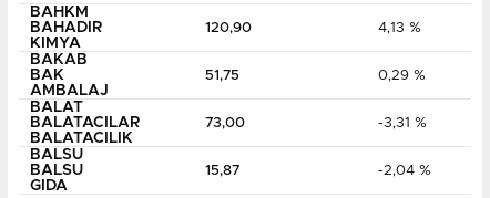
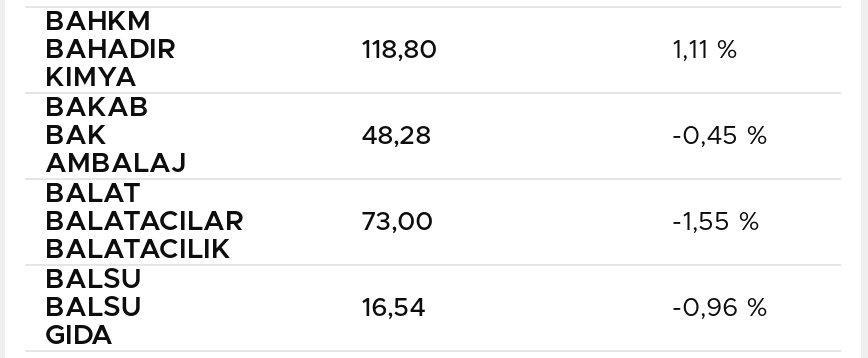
[205,20,252,35] 120,90 -> [361,37,437,63] 118,80
[378,20,421,35] 4,13 % -> [672,37,738,63] 1,11 %
[205,68,240,82] 51,75 -> [361,123,431,149] 48,28
[378,68,425,82] 0,29 % -> [672,123,768,149] -0,45 %
[378,116,426,130] -3,31 % -> [672,209,760,235] -1,55 %
[205,163,240,178] 15,87 -> [361,295,425,321] 16,54
[378,163,431,178] -2,04 % -> [672,295,768,321] -0,96 %

